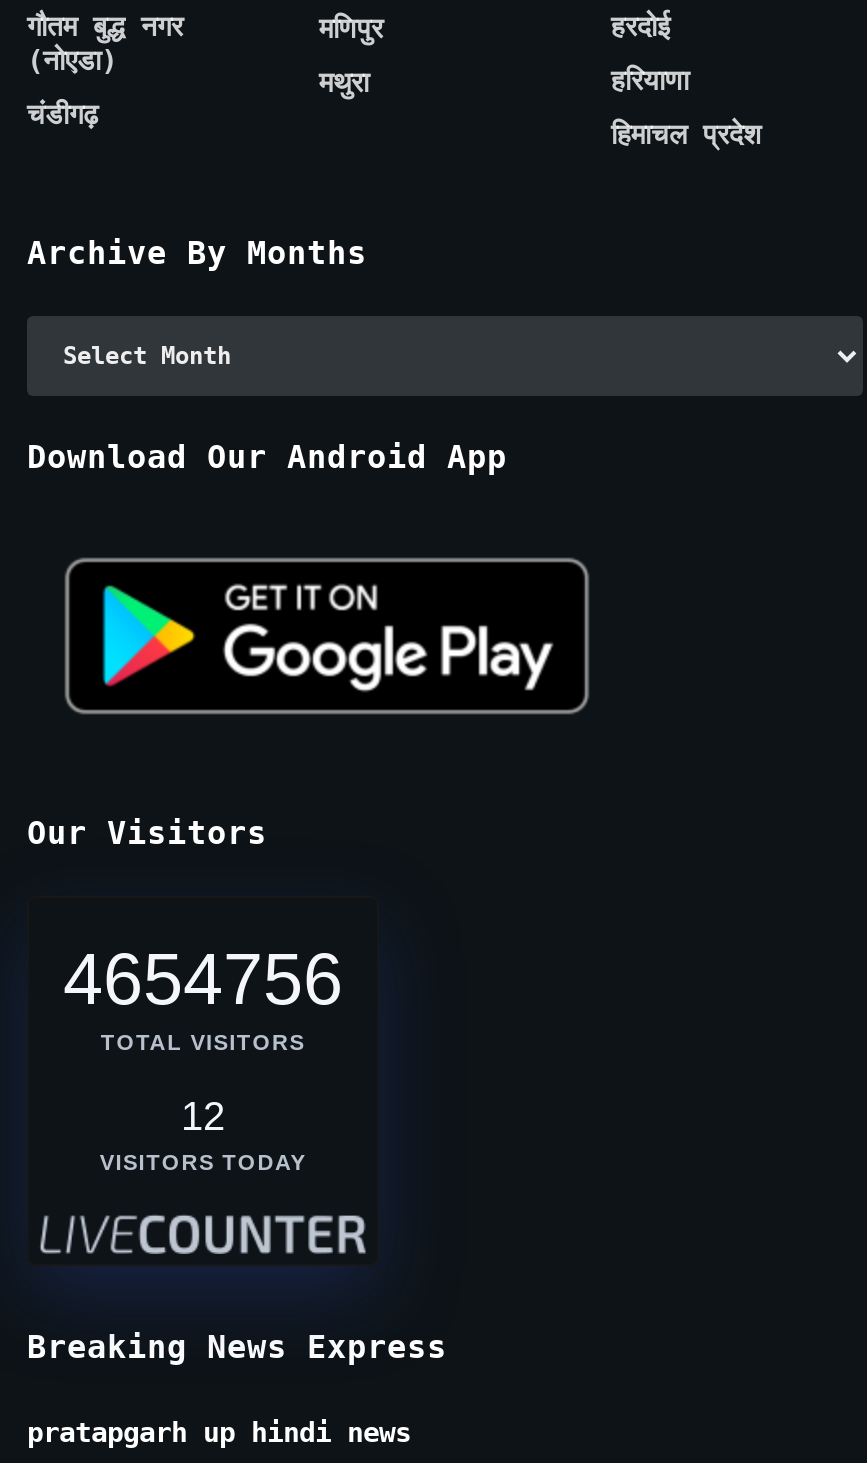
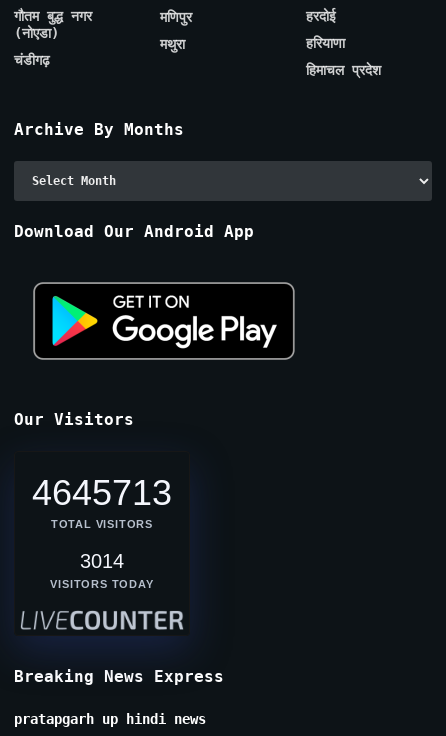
[63,937,343,1019] 4654756 -> [32,471,172,512] 4645713
[181,1093,225,1137] 12 -> [80,549,124,571] 3014

